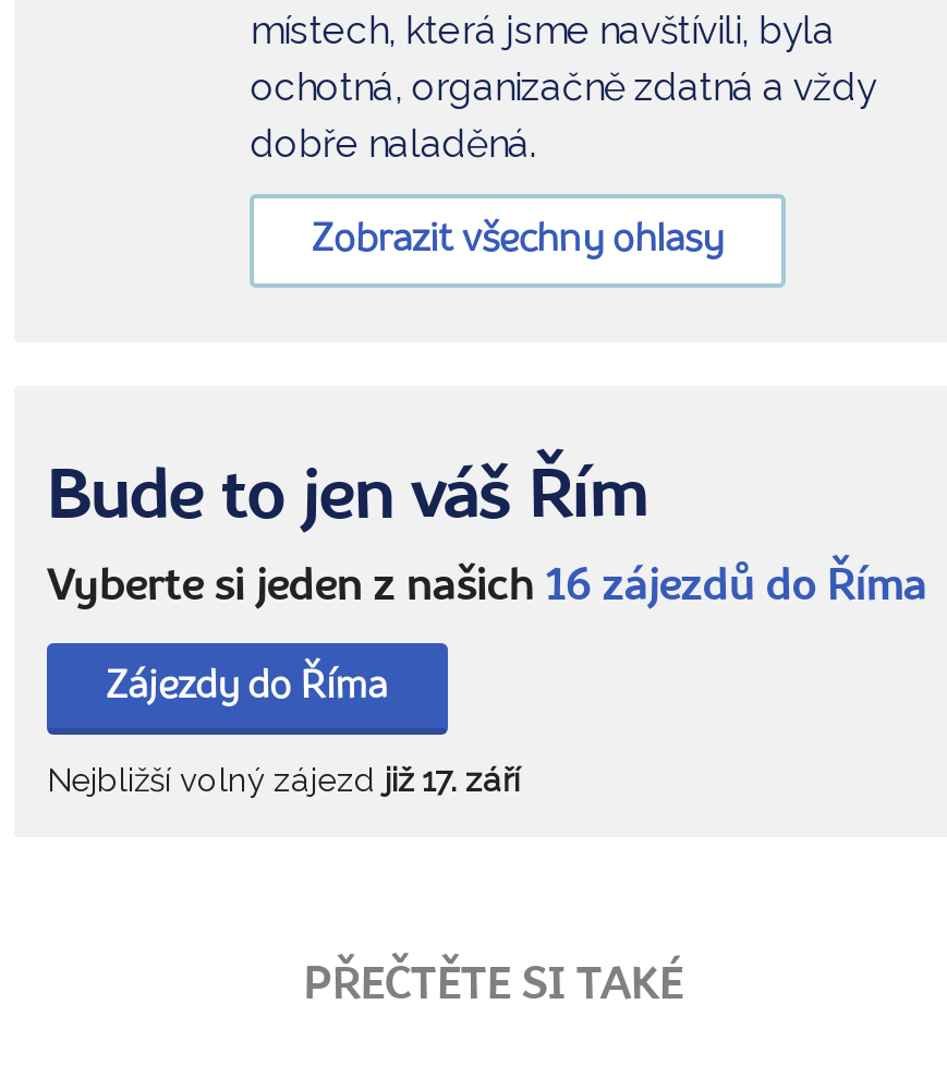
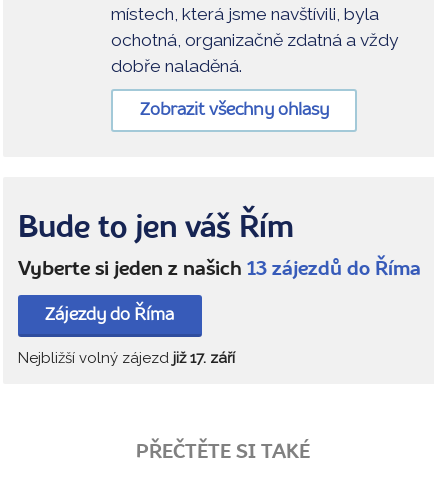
[47,567,927,610] Vyberte si jeden z našich 16 zájezdů do Říma -> [18,260,421,280] Vyberte si jeden z našich 13 zájezdů do Říma

